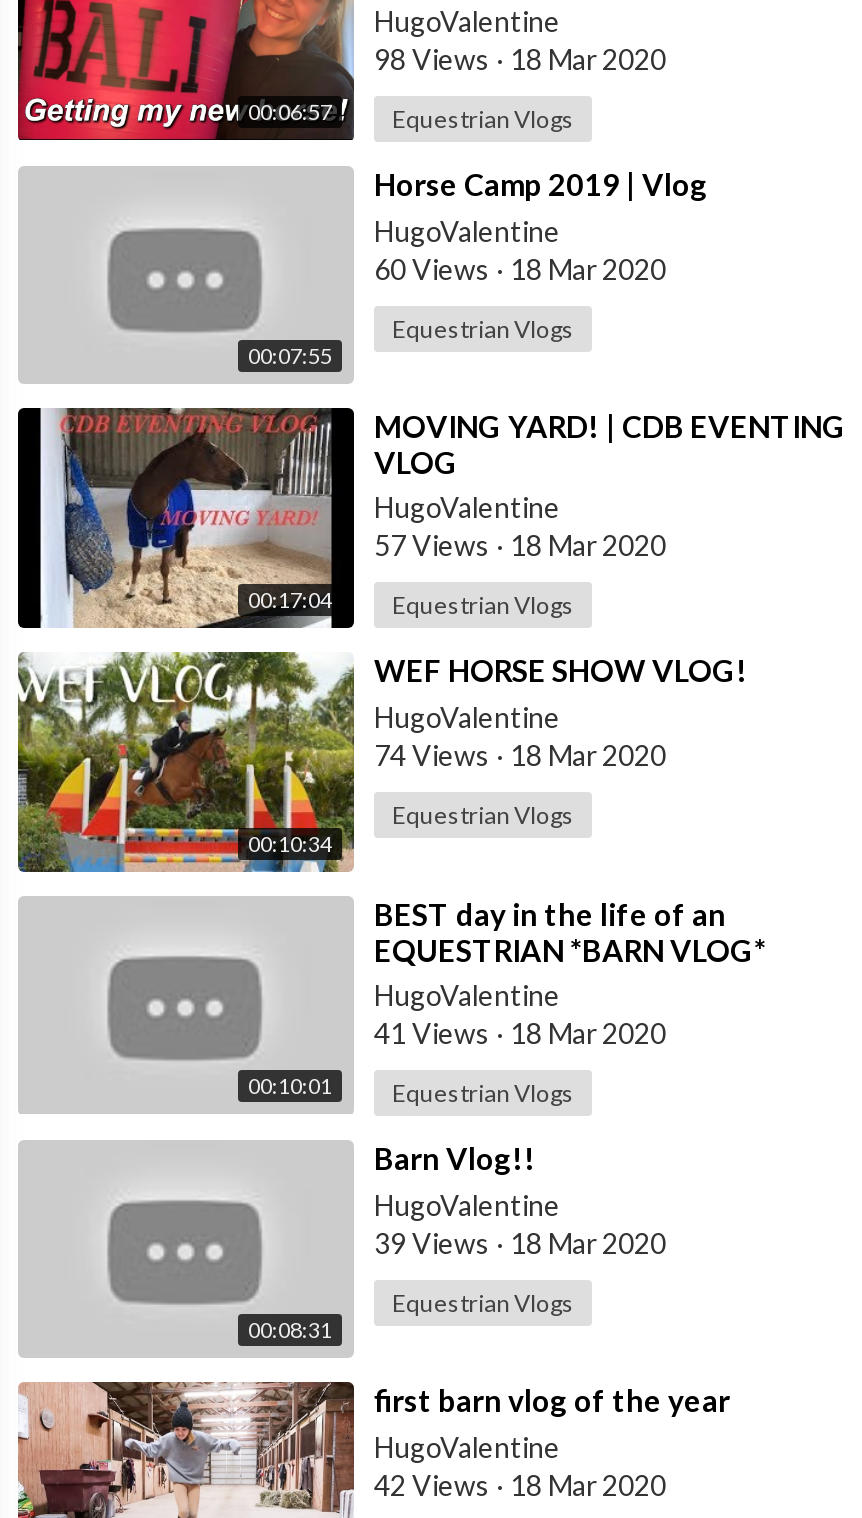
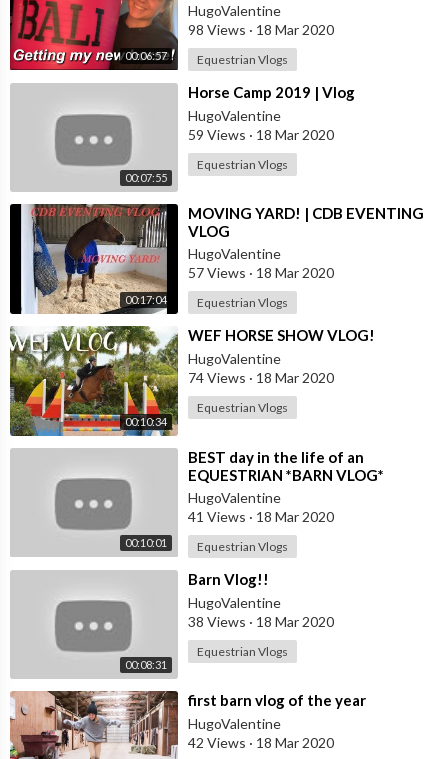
[374,252,666,286] 60 Views · 18 Mar 2020 -> [188,126,334,143] 59 Views · 18 Mar 2020
[374,1225,666,1259] 39 Views · 18 Mar 2020 -> [188,613,334,630] 38 Views · 18 Mar 2020

